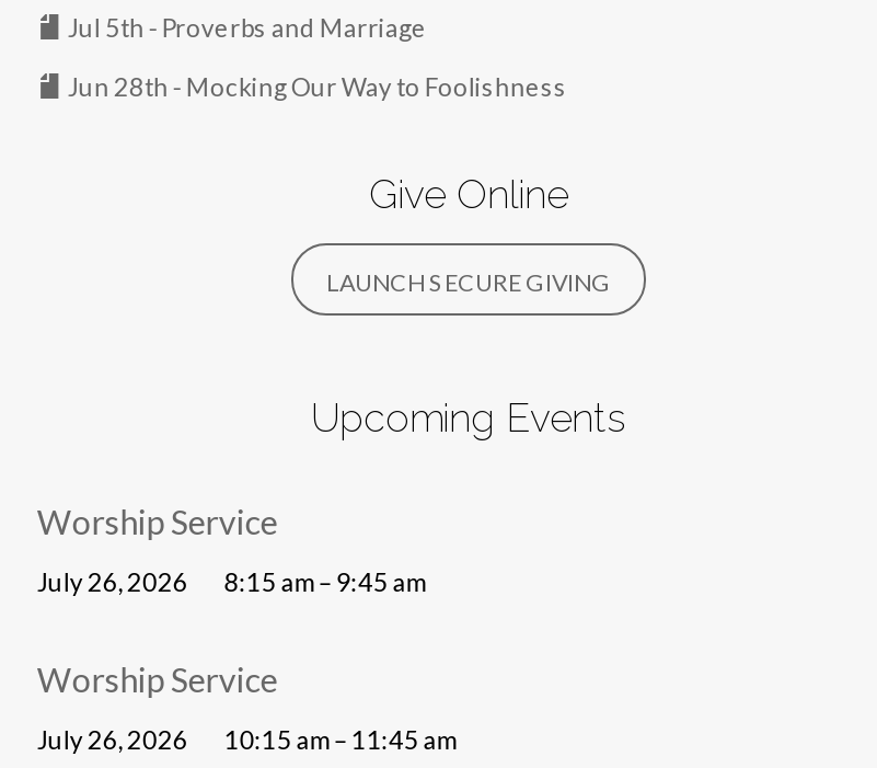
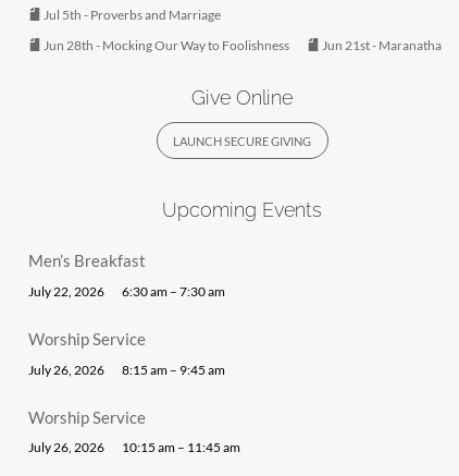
none -> [320,38,442,52] Jun 21st - Maranatha
none -> [28,251,225,298] Men’s Breakfast | July 22, 2026 | 6:30 am – 7:30 am

